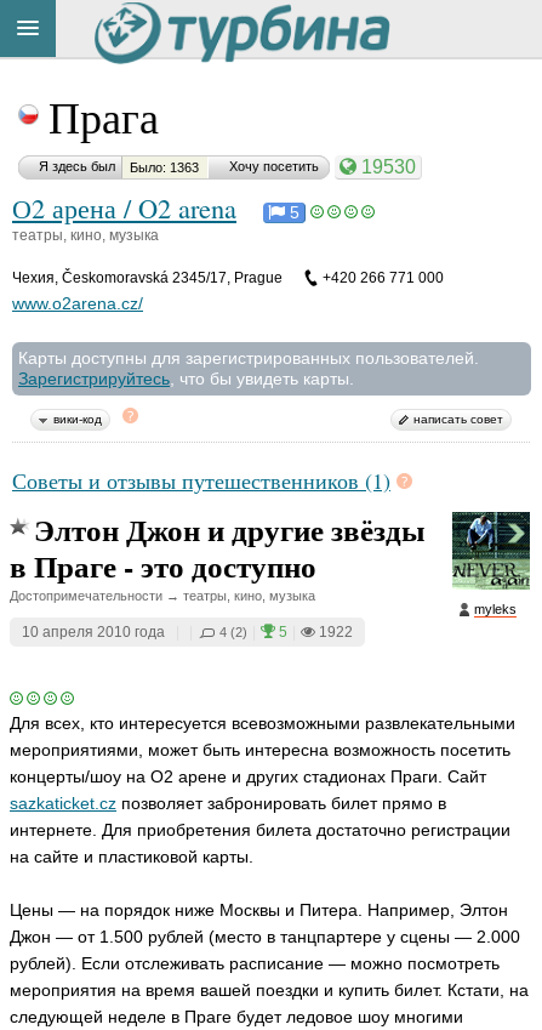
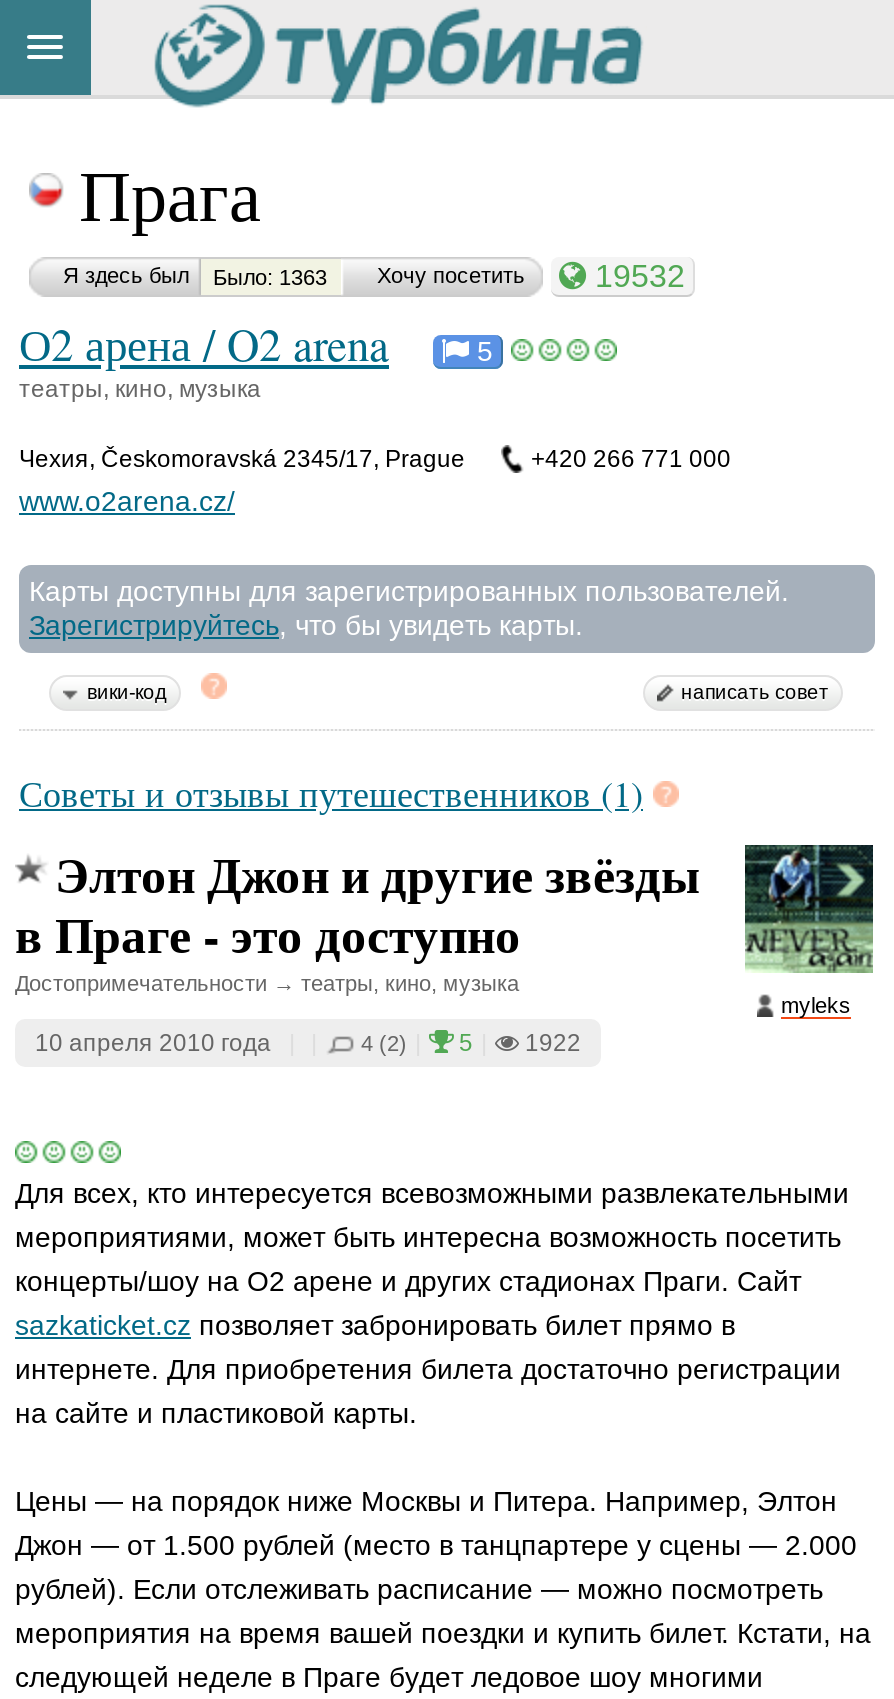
[361,157,416,177] 19530 -> [595,259,685,293] 19532

